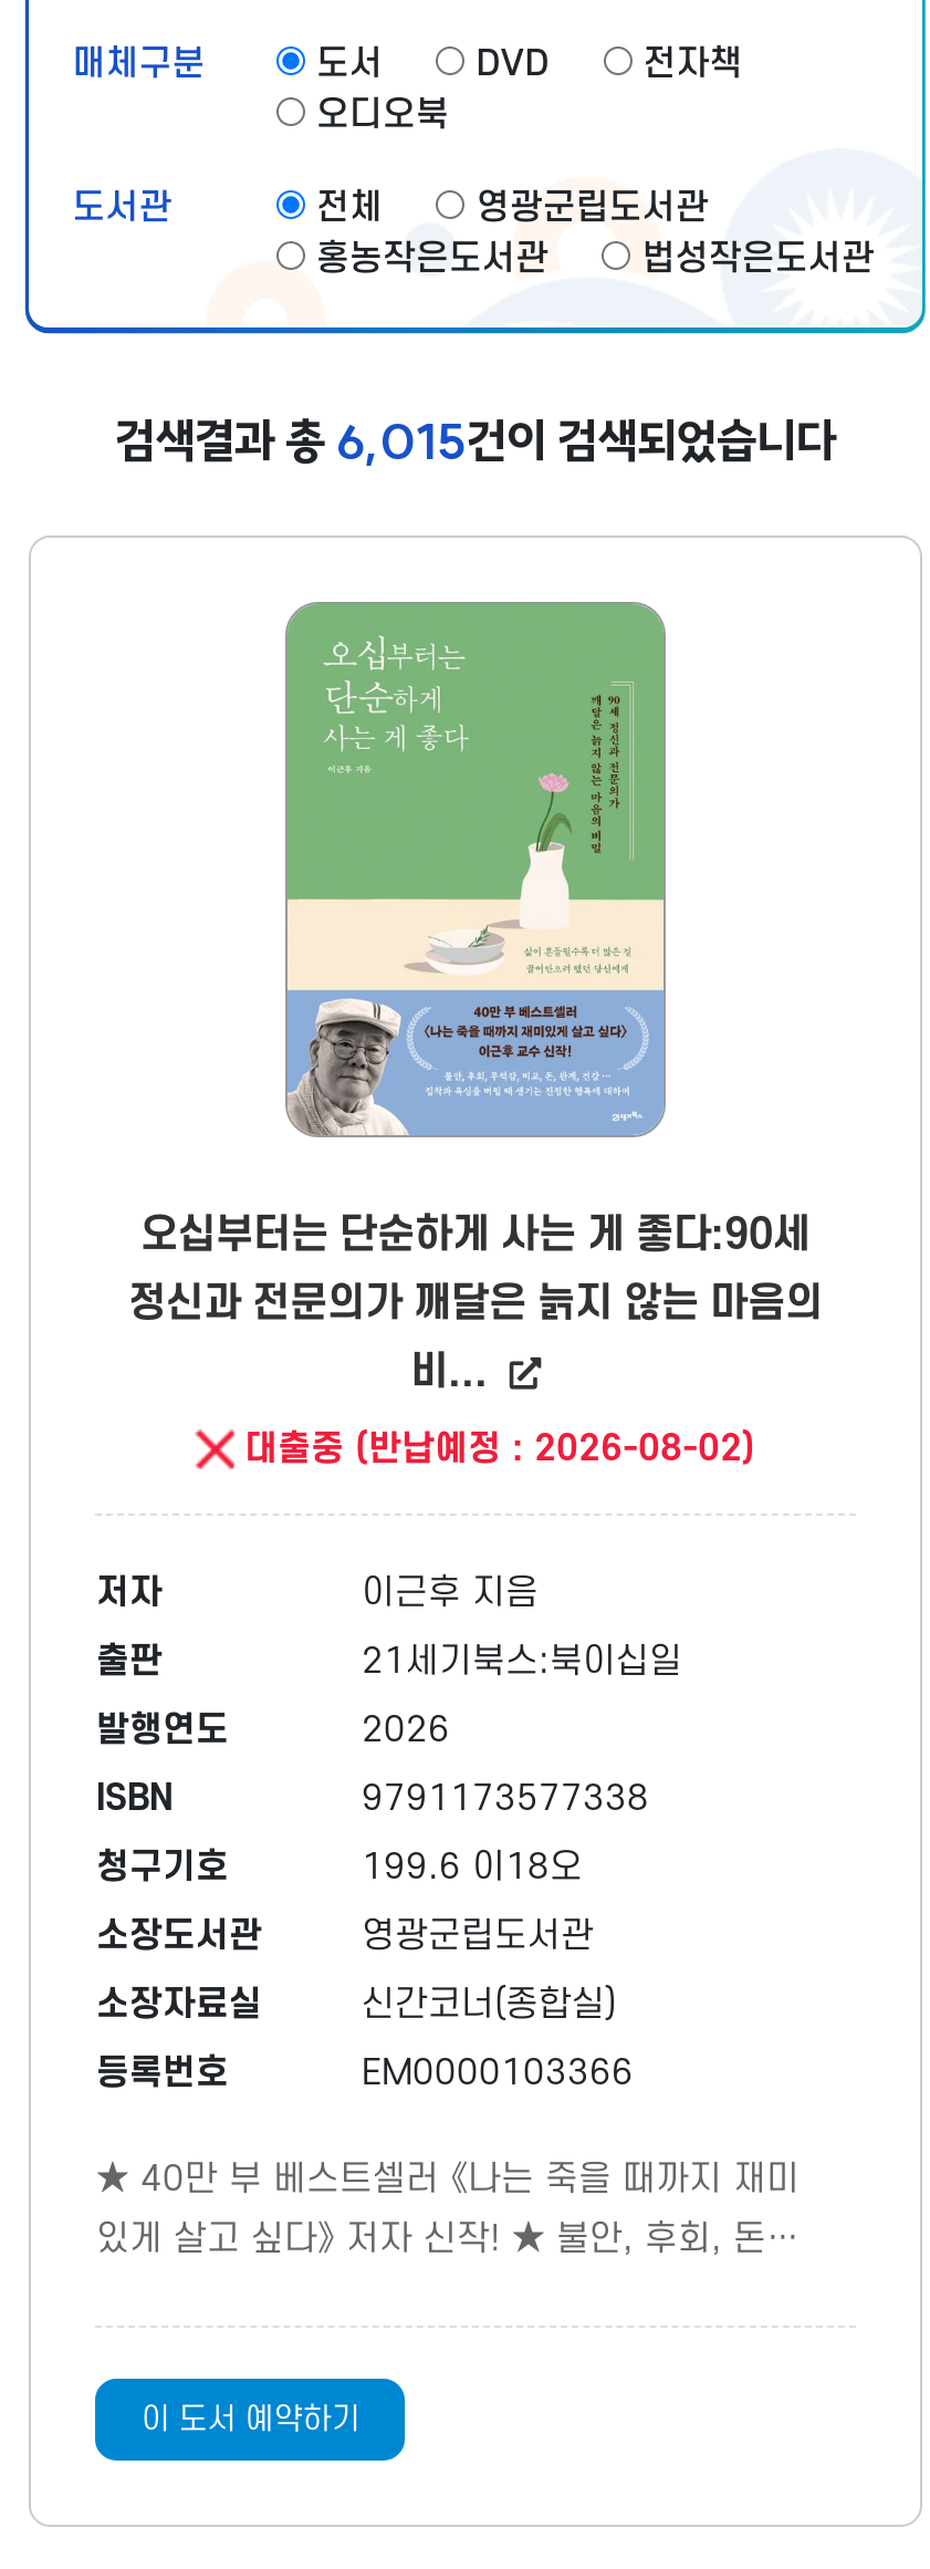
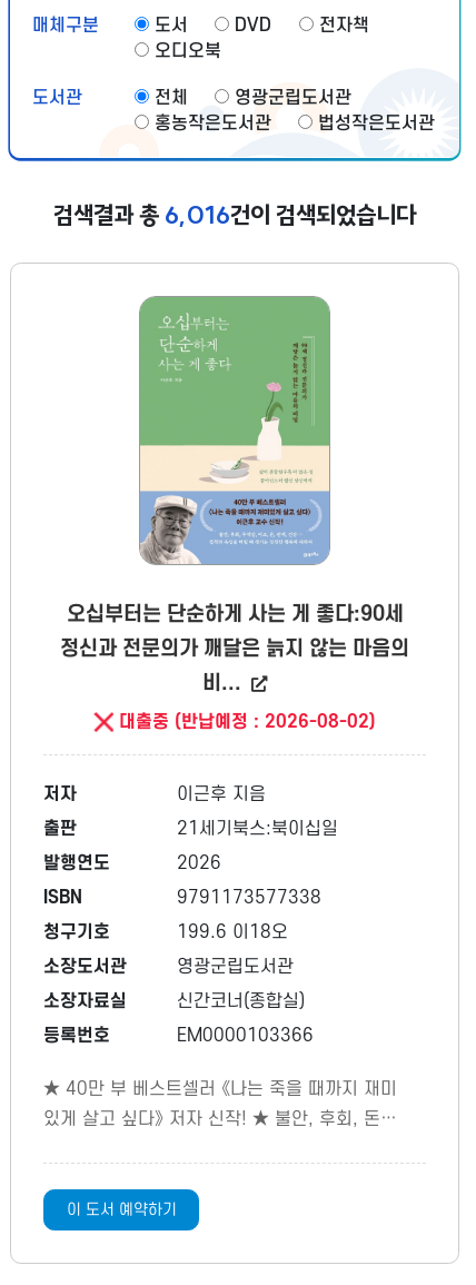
[115,412,836,471] 검색결과 총 6,015건이 검색되었습니다 -> [53,200,416,230] 검색결과 총 6,016건이 검색되었습니다

